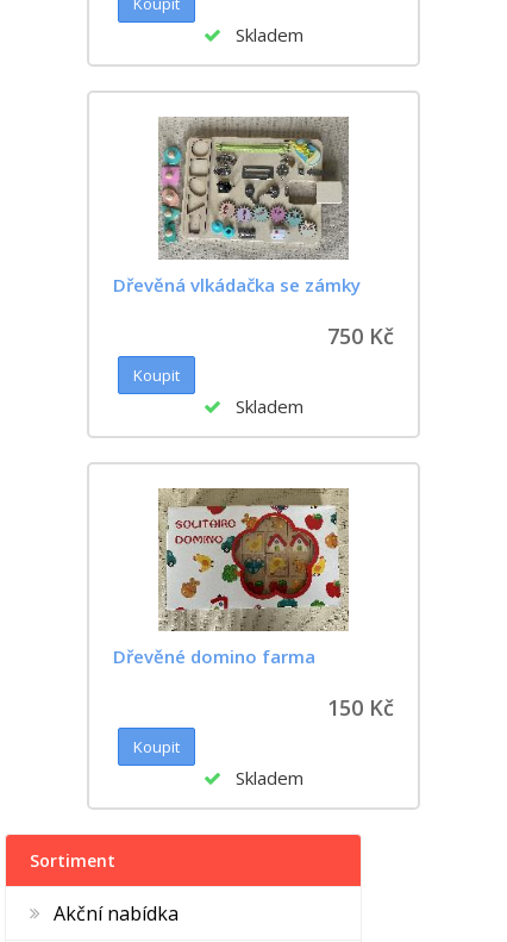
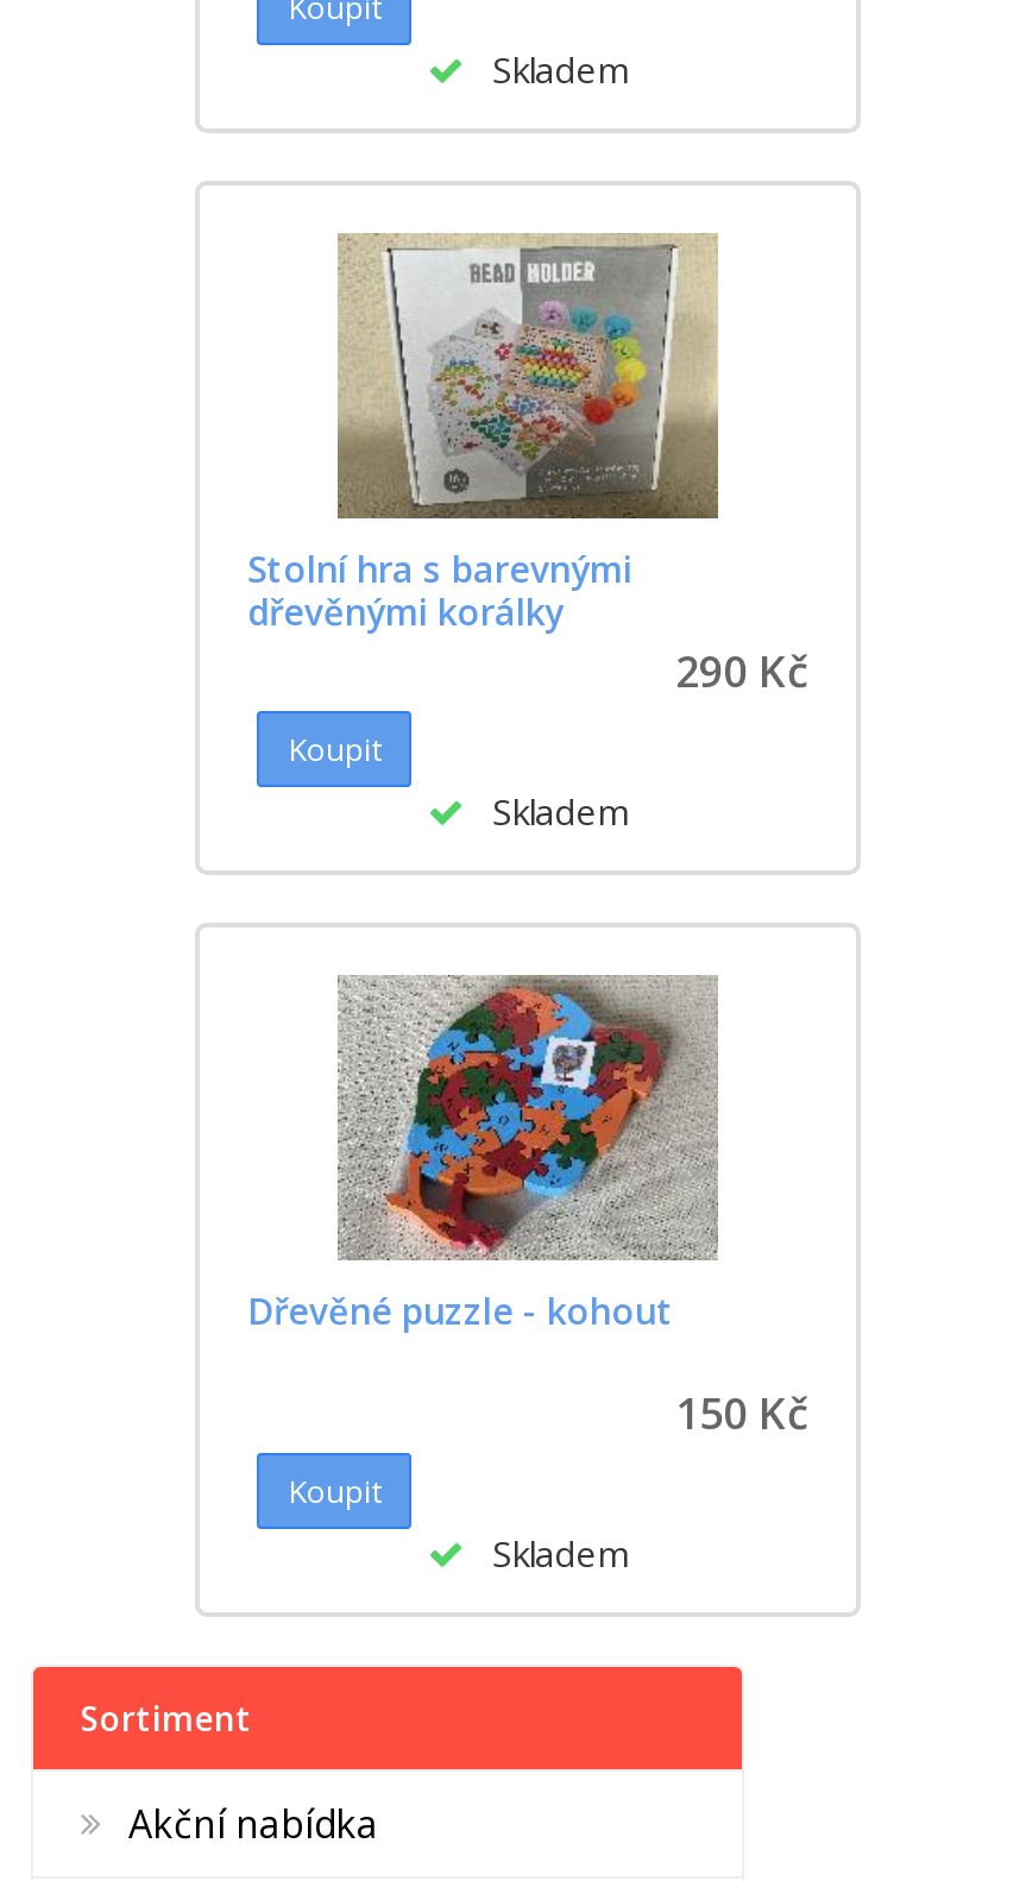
[113,118,394,350] [image] | Dřevěná vlkádačka se zámky | 750 Kč -> [247,233,808,699] [image] | Stolní hra s barevnými | dřevěnými korálky | 290 Kč
[113,488,348,668] [image] | Dřevěné domino farma -> [247,975,718,1334] [image] | Dřevěné puzzle - kohout

